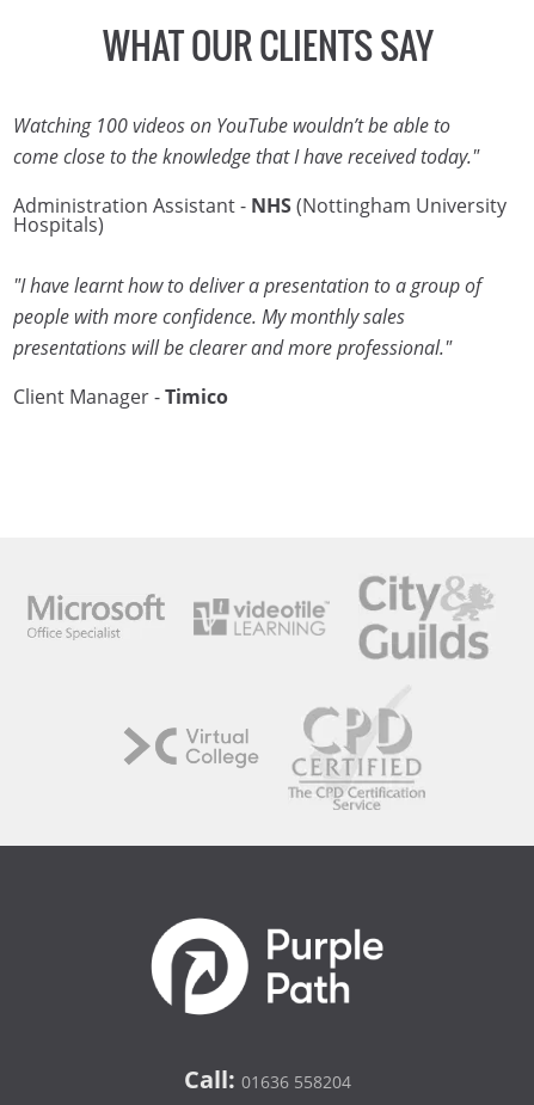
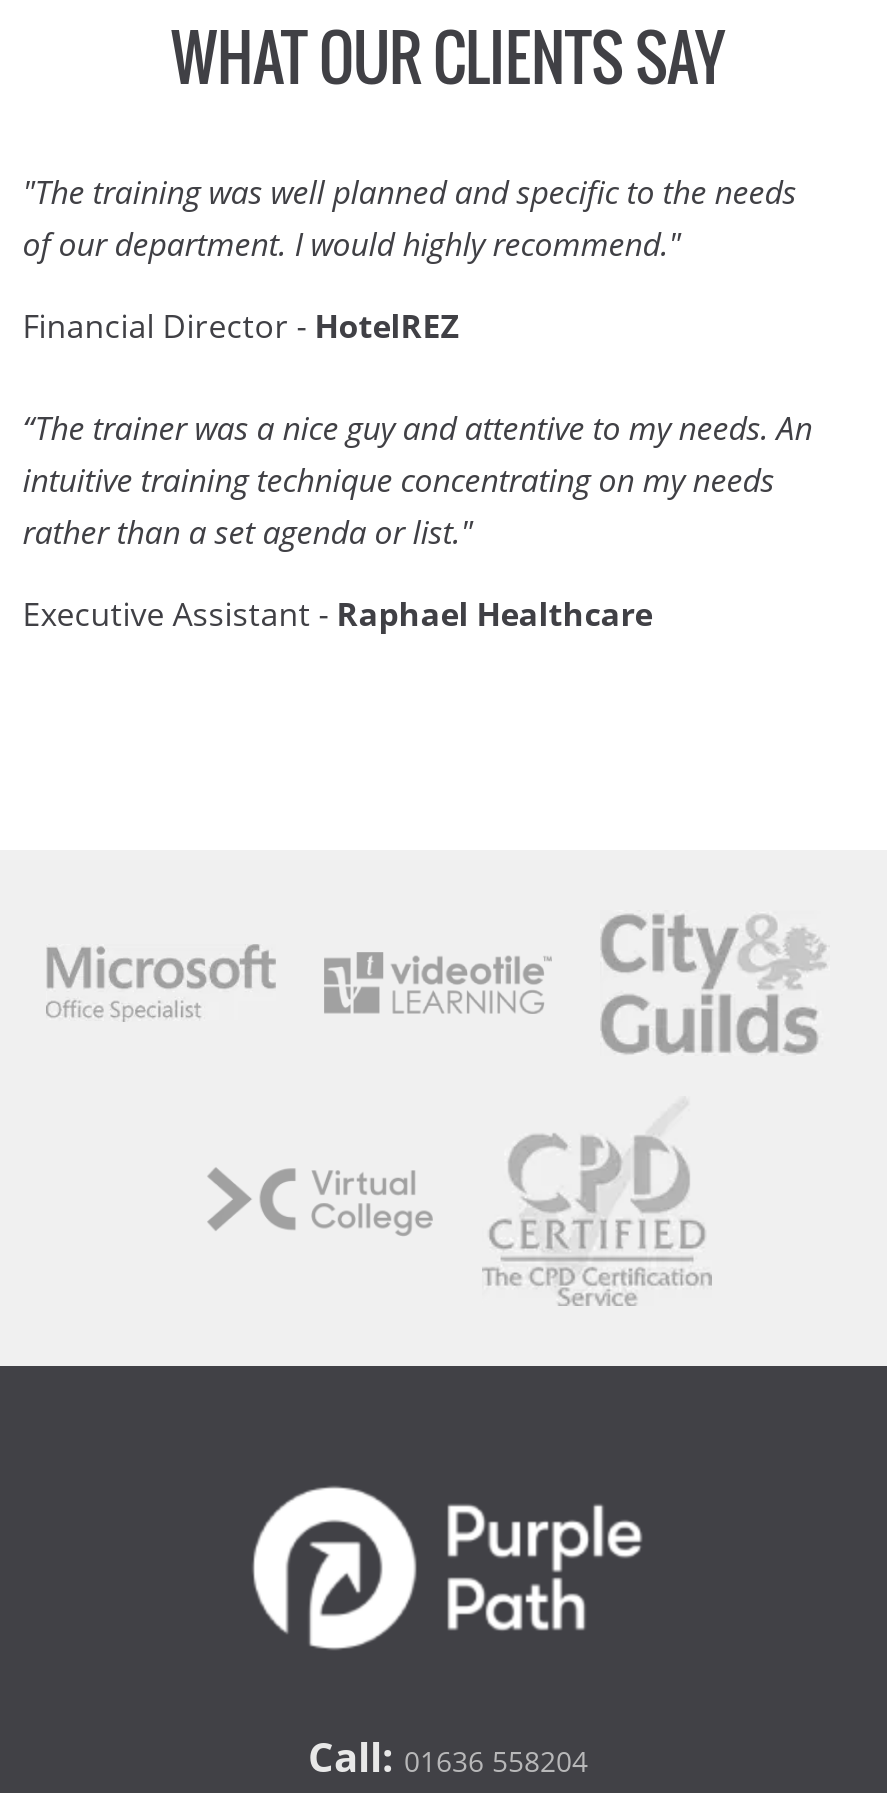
[13,112,479,169] Watching 100 videos on YouTube wouldn’t be able to | come close to the knowledge that I have received today." -> [22,169,796,265] "The training was well planned and specific to the needs | of our department. I would highly recommend."
[13,192,507,237] Administration Assistant - NHS (Nottingham University | Hospitals) -> [22,303,458,347] Financial Director - HotelREZ
[13,272,482,360] "I have learnt how to deliver a presentation to a group of | people with more confidence. My monthly sales | presentations will be clearer and more professional." -> [22,405,812,553] “The trainer was a nice guy and attentive to my needs. An | intuitive training technique concentrating on my needs | rather than a set agenda or list."
[13,383,228,409] Client Manager - Timico -> [22,591,652,635] Executive Assistant - Raphael Healthcare

